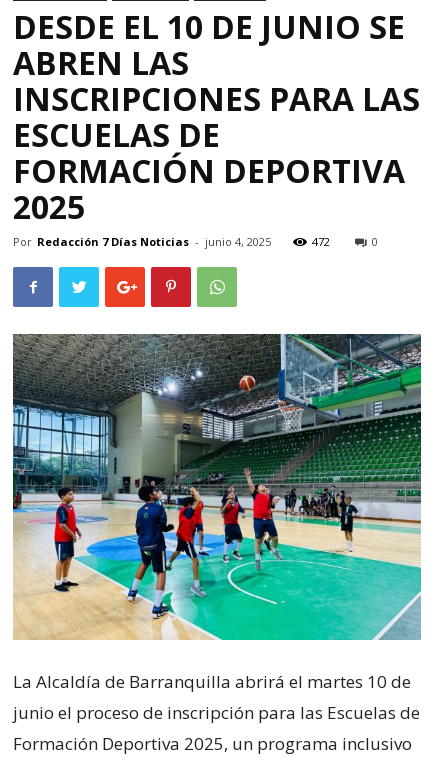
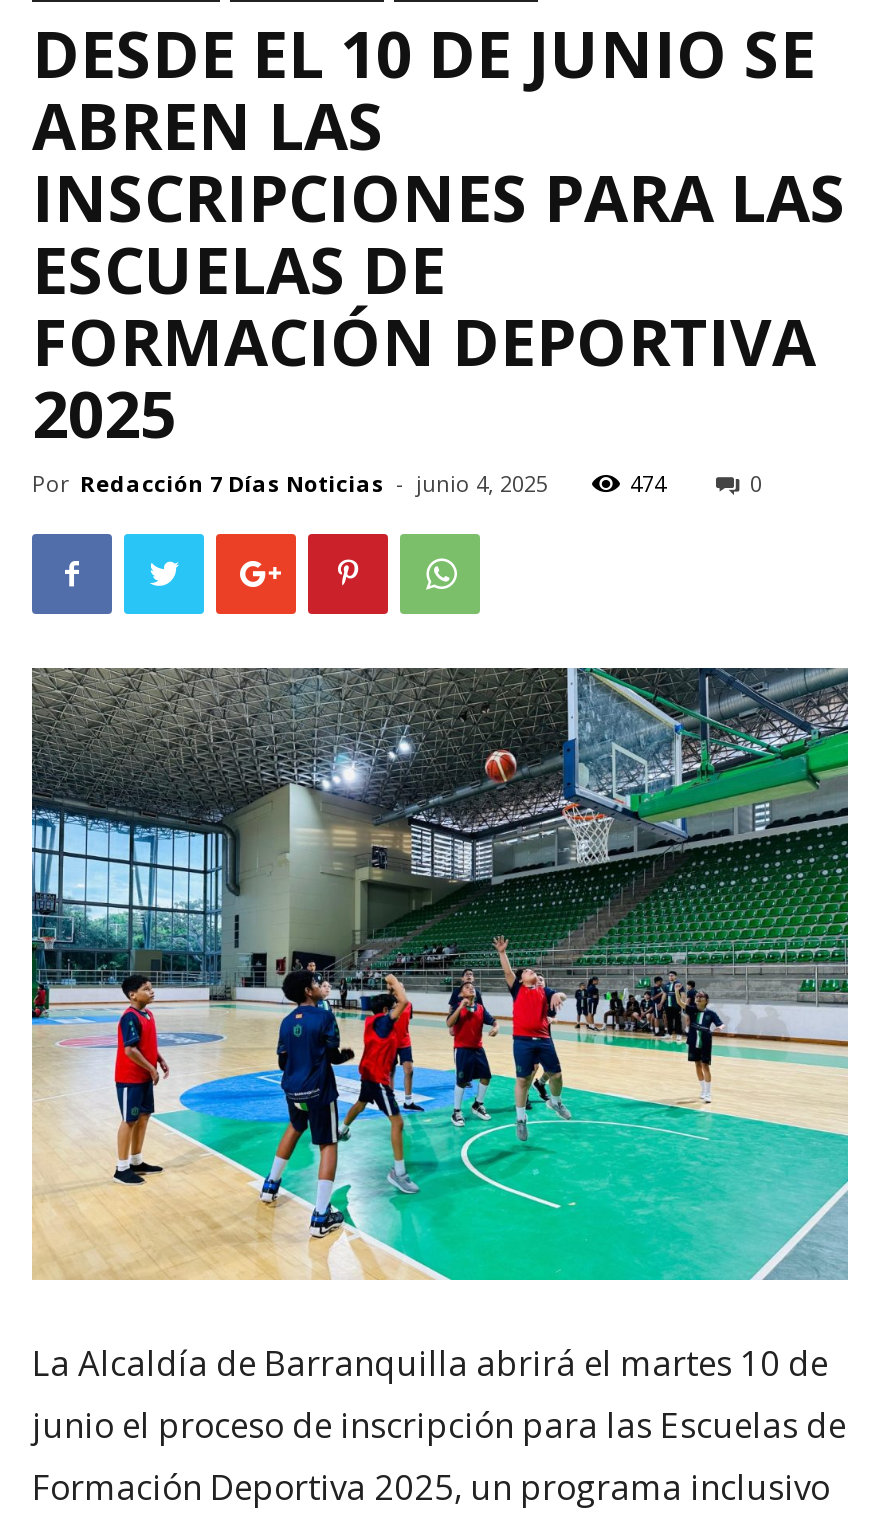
[312,234,330,249] 472 -> [630,468,666,498] 474

